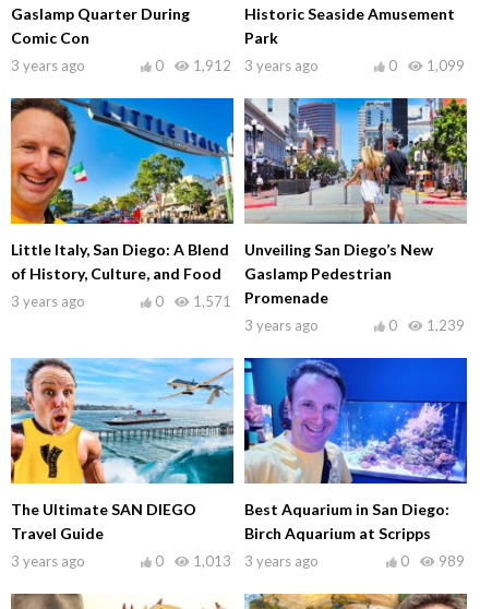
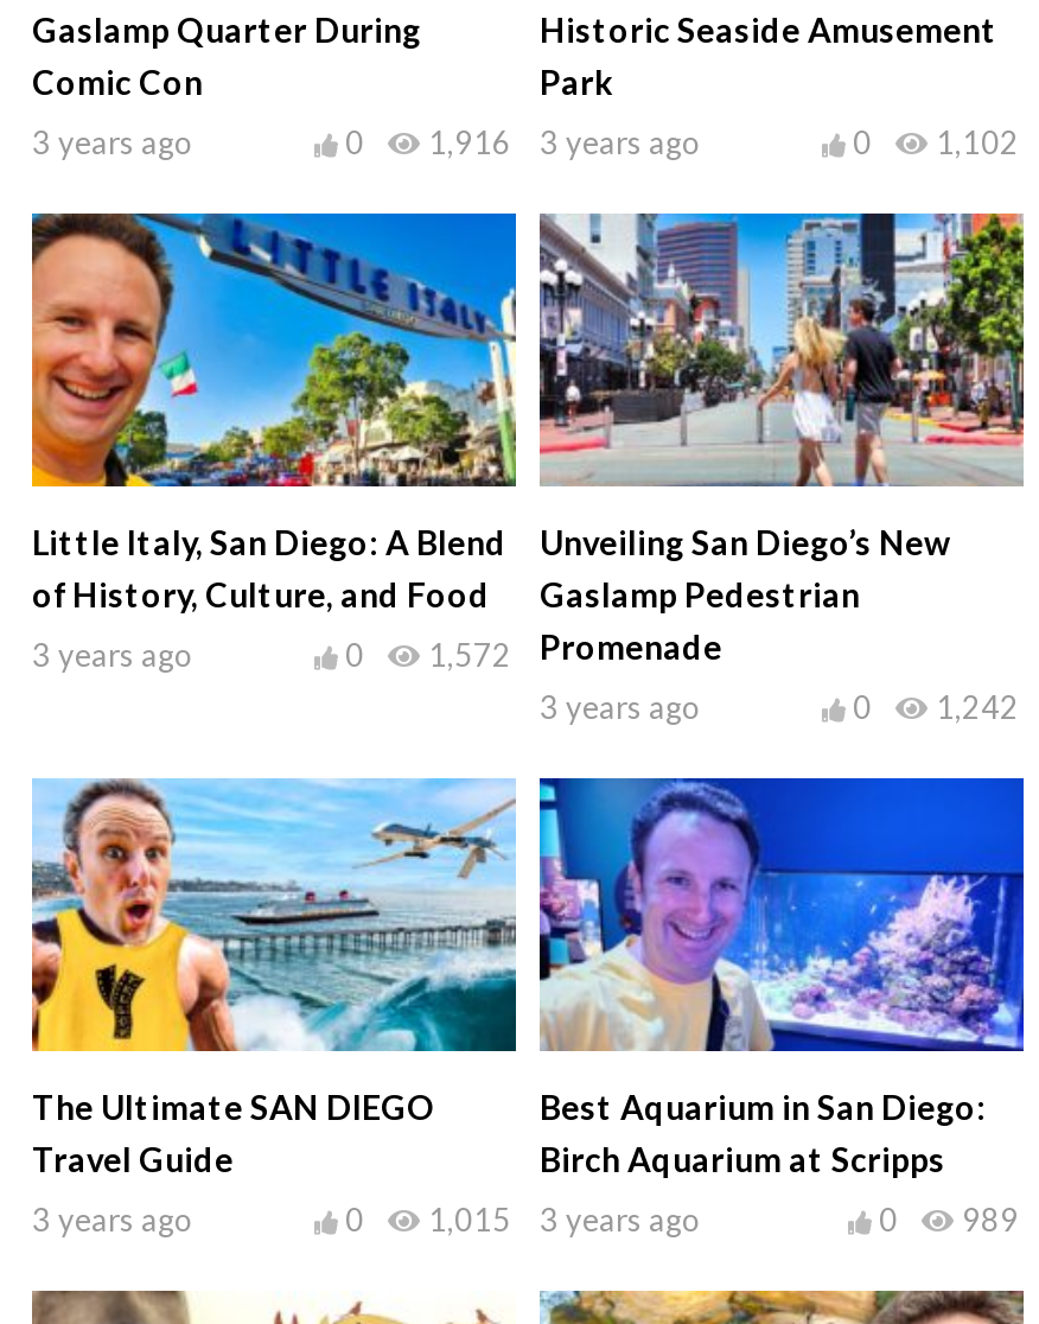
[155,57,319,75] 0 1,912 3 years ago -> [345,124,701,162] 0 1,916 3 years ago
[388,57,465,75] 0 1,099 -> [853,124,1019,162] 0 1,102
[155,288,328,310] 0 1,571 Promenade -> [345,626,722,674] 0 1,572 Promenade
[388,317,465,334] 0 1,239 -> [853,688,1019,726] 0 1,242
[155,552,319,569] 0 1,013 3 years ago -> [345,1200,701,1238] 0 1,015 3 years ago

